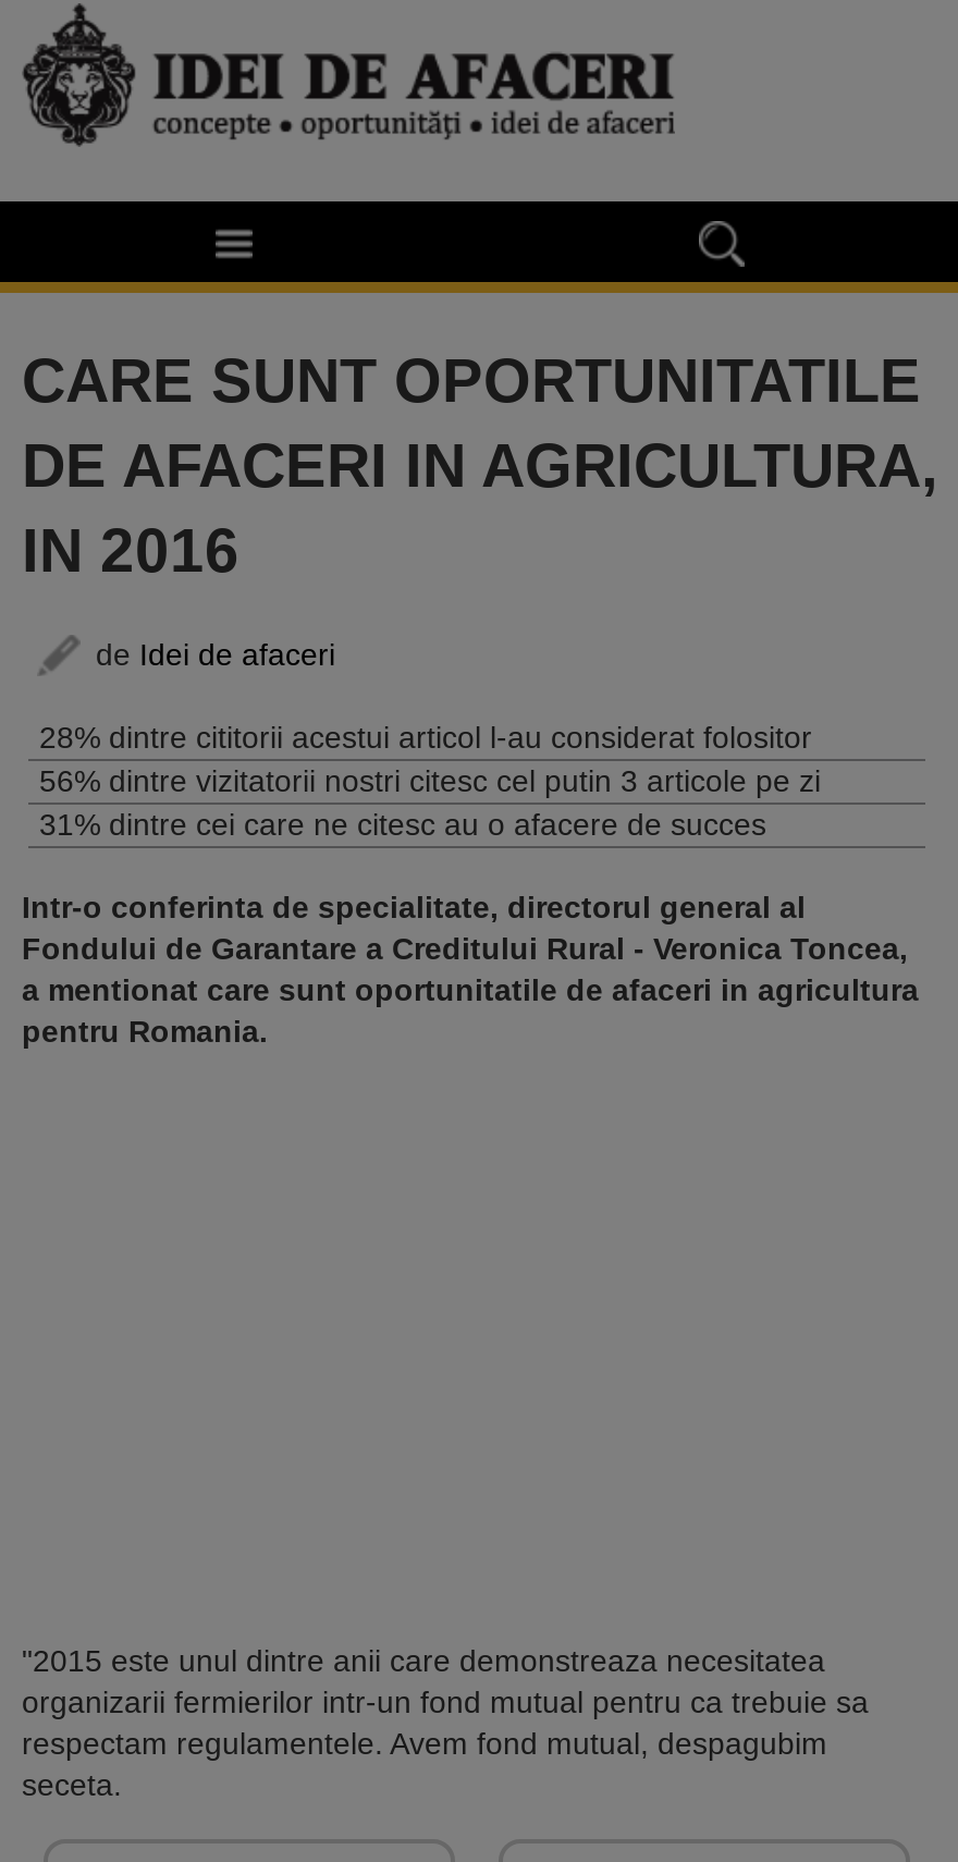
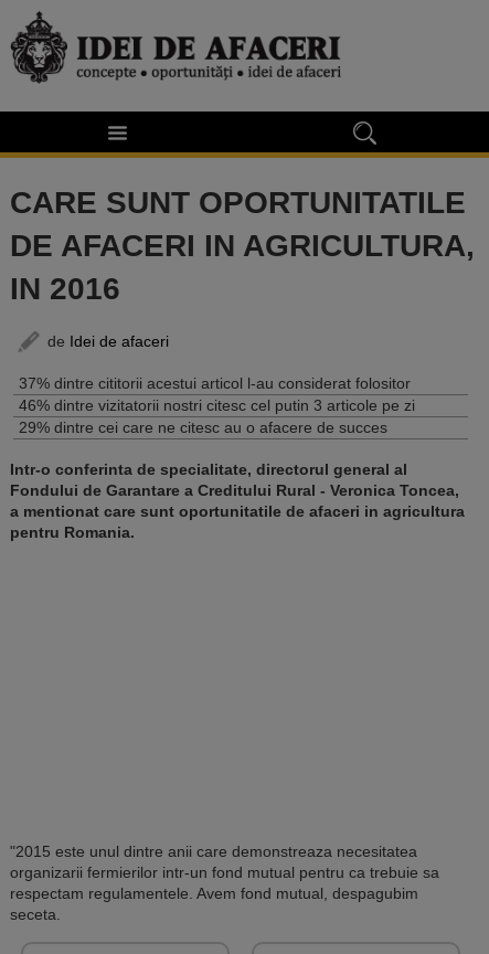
[39,719,812,754] 28% dintre cititorii acestui articol l-au considerat folositor -> [19,374,411,392] 37% dintre cititorii acestui articol l-au considerat folositor
[39,763,821,798] 56% dintre vizitatorii nostri citesc cel putin 3 articole pe zi -> [19,396,415,414] 46% dintre vizitatorii nostri citesc cel putin 3 articole pe zi
[39,806,766,841] 31% dintre cei care ne citesc au o afacere de succes -> [19,418,387,436] 29% dintre cei care ne citesc au o afacere de succes

